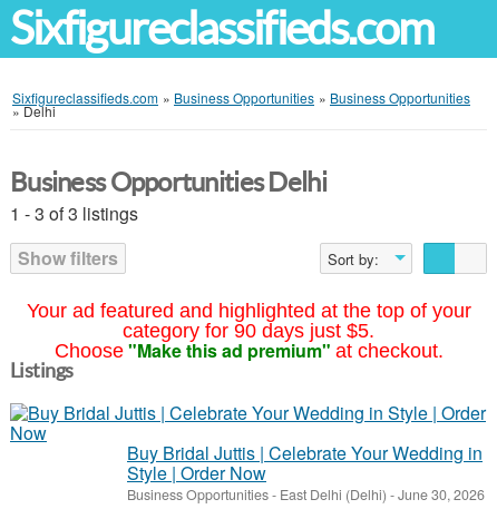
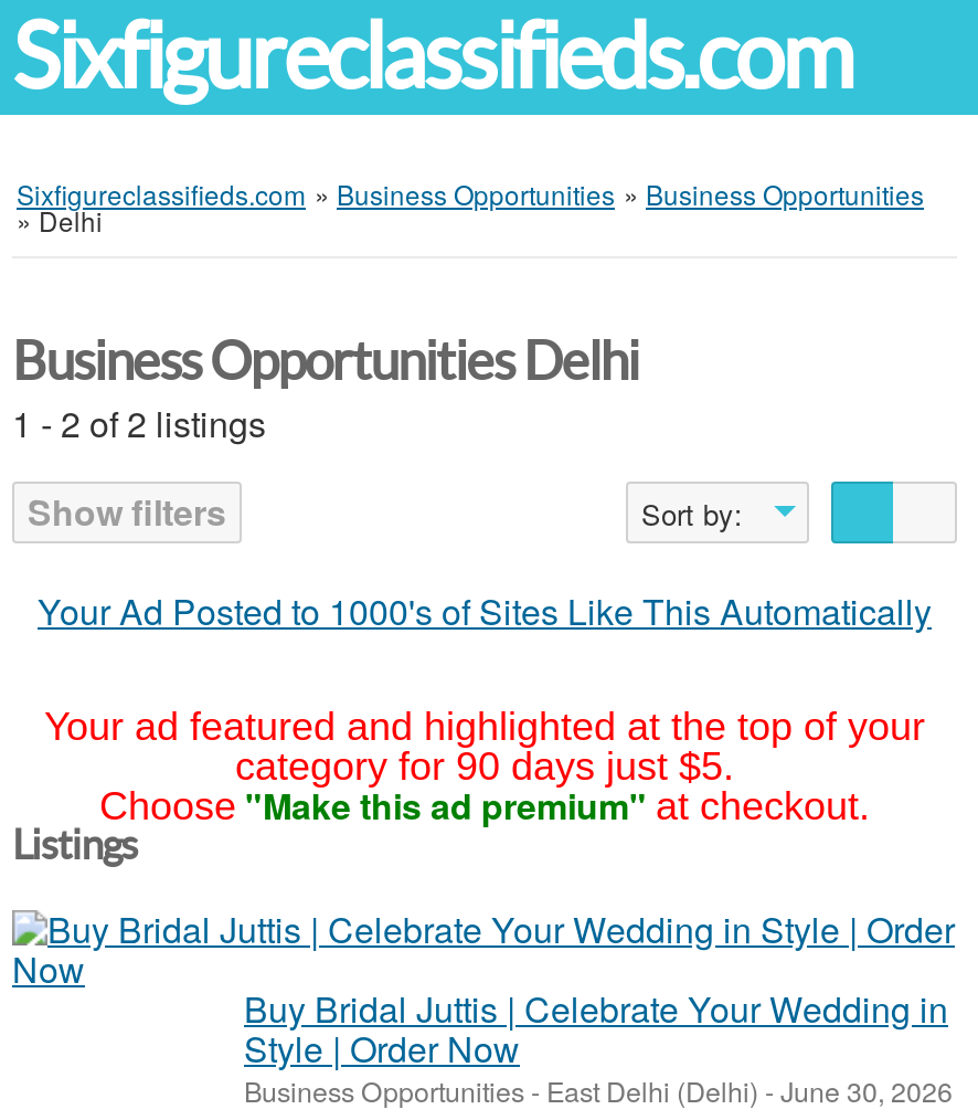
[10,200,138,226] 1 - 3 of 3 listings -> [12,398,266,448] 1 - 2 of 2 listings
none -> [38,585,932,636] Your Ad Posted to 1000's of Sites Like This Automatically

